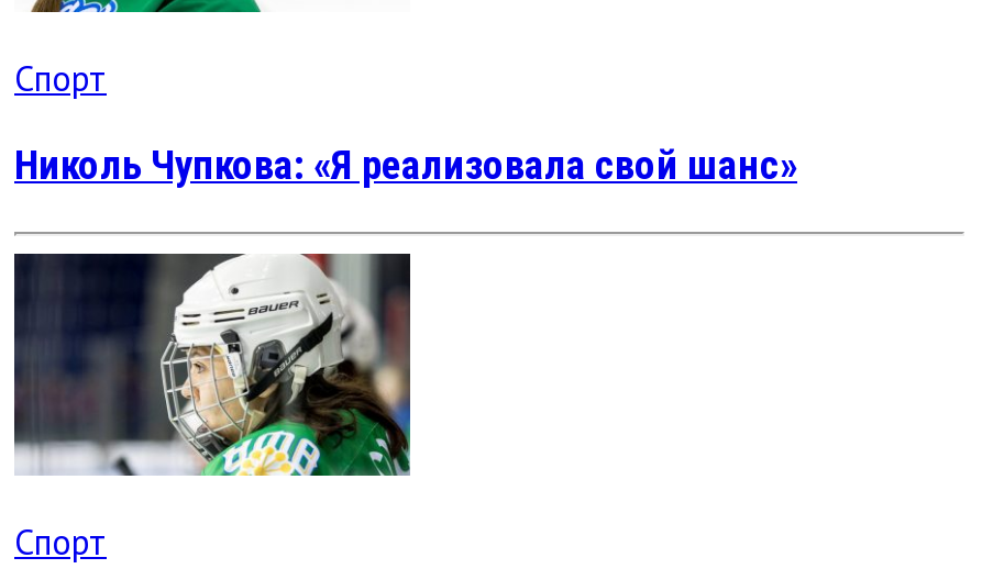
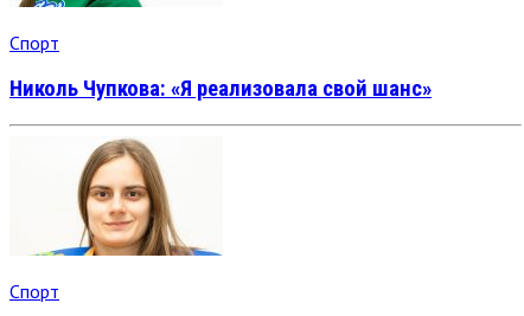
[12,250,412,477] [image] -> [9,136,223,257] [image]

